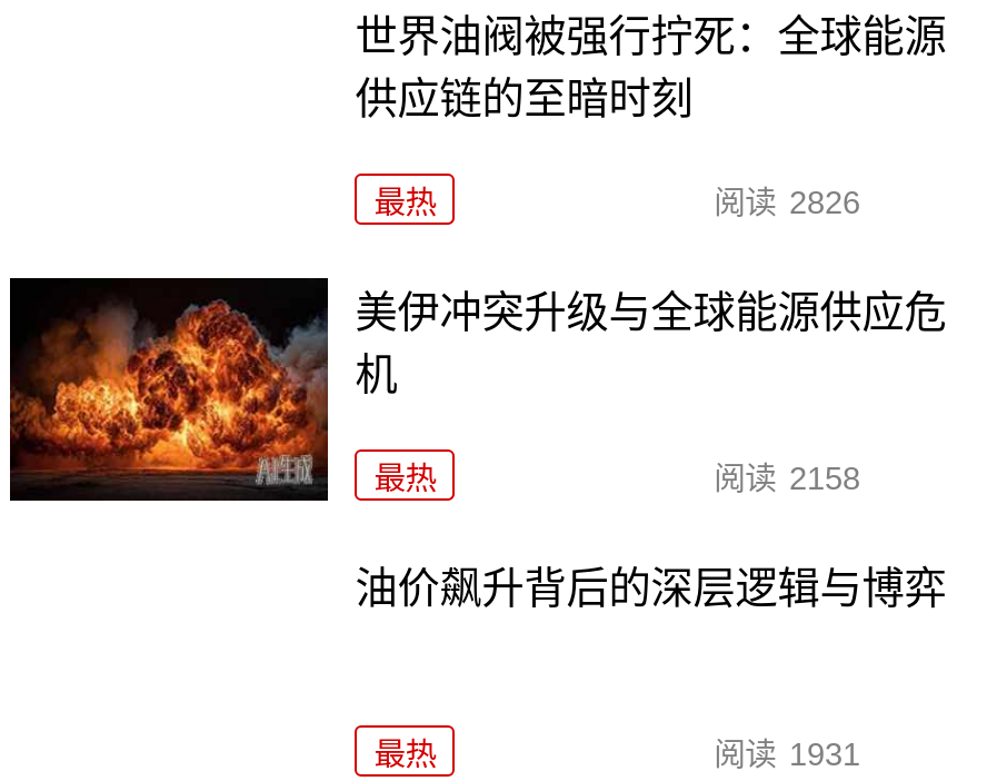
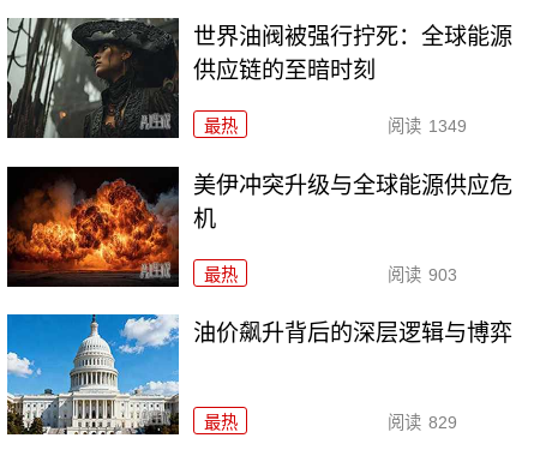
none -> [6,17,180,139] [image]
[714,184,860,220] 阅读 2826 -> [387,116,466,135] 阅读 1349
[714,460,860,495] 阅读 2158 -> [387,265,457,284] 阅读 903
none -> [6,313,180,436] [image]
[714,735,860,771] 阅读 1931 -> [387,413,457,433] 阅读 829

